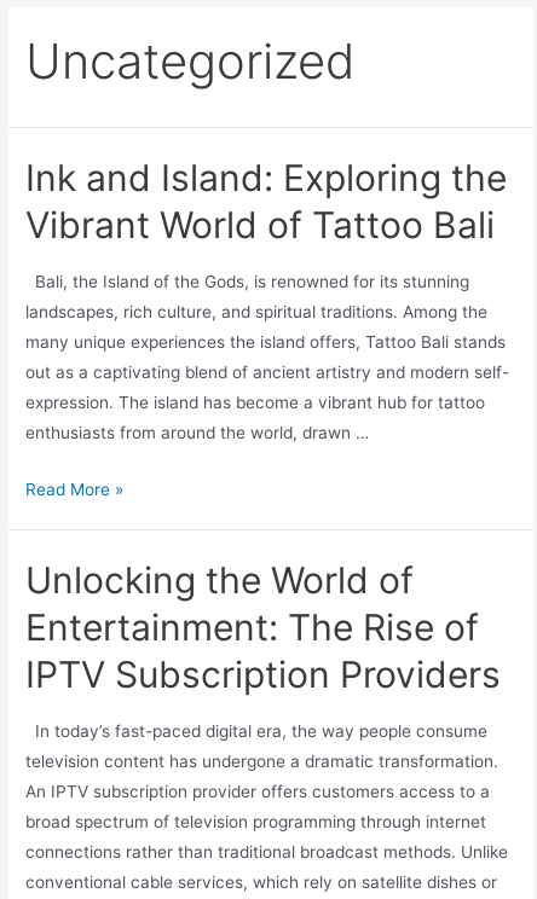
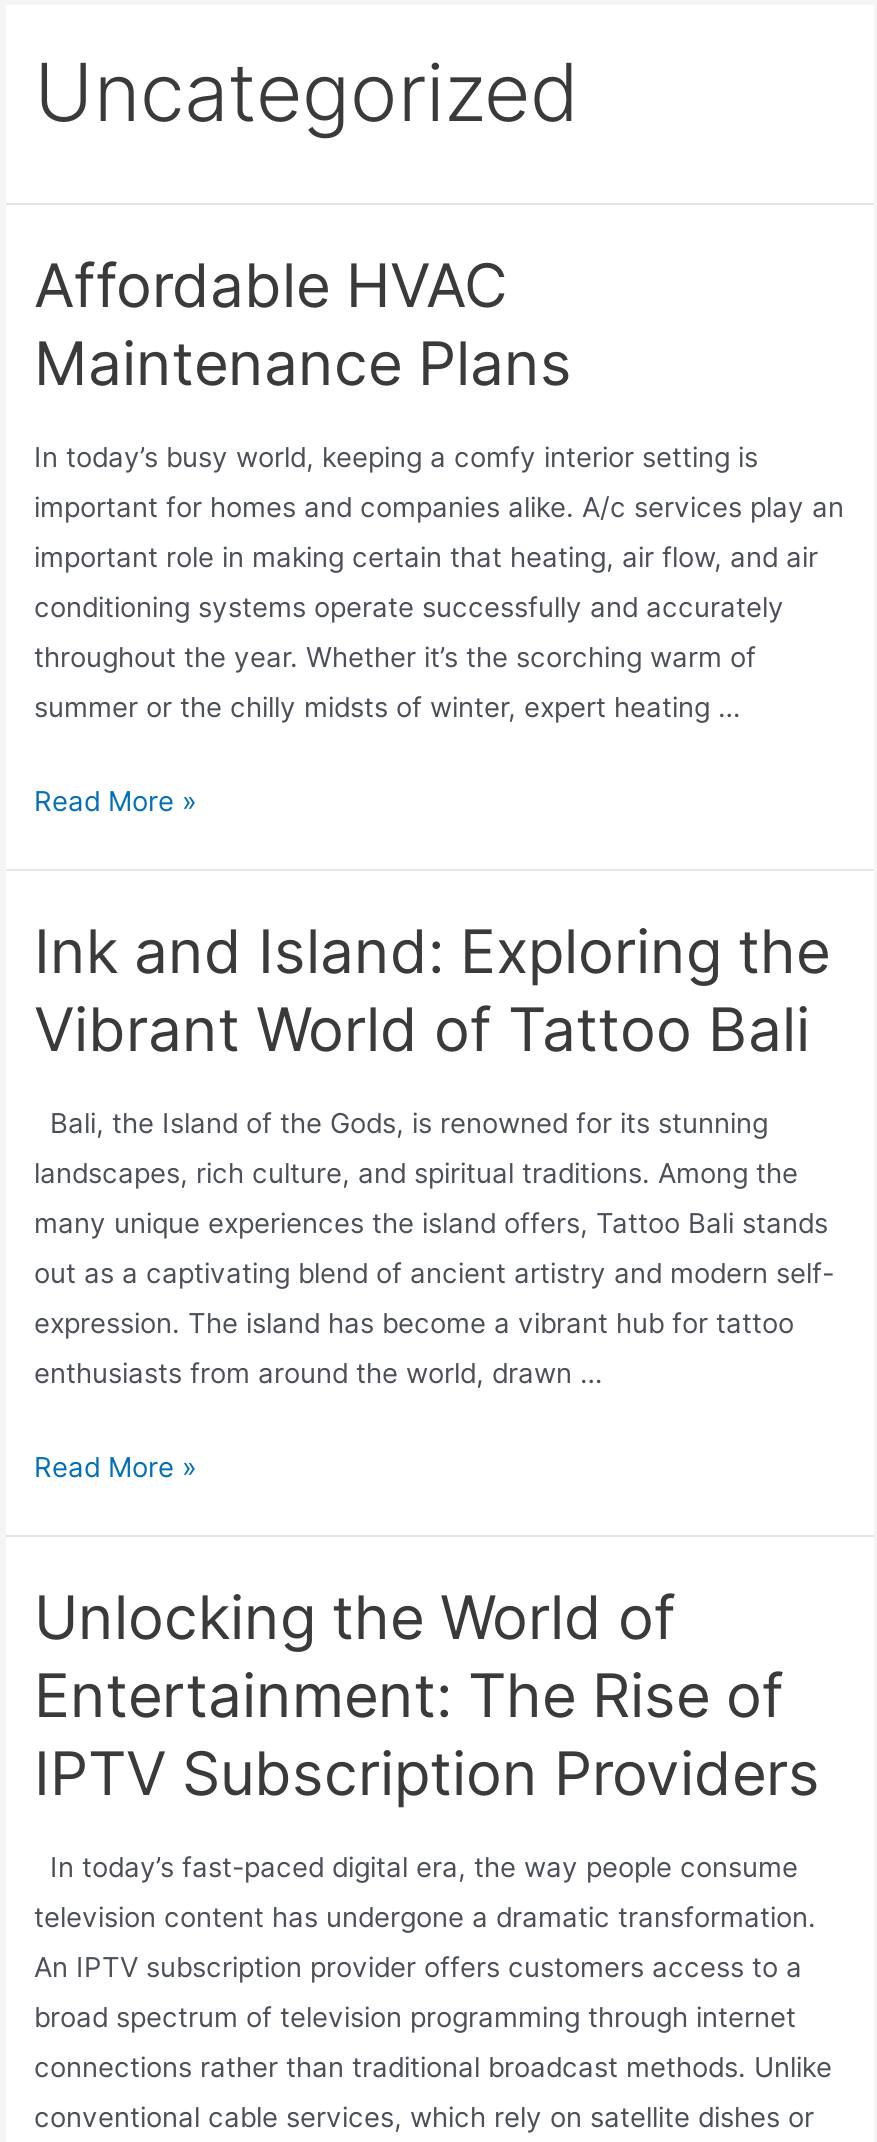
none -> [34,250,844,818] Affordable HVAC | Maintenance Plans | In today’s busy world, keeping a comfy interior setting is | important for homes and companies alike. A/c services play an | important role in making certain that heating, air flow, and air | conditioning systems operate successfully and accurately | throughout the year. Whether it’s the scorching warm of | summer or the chilly midsts of winter, expert heating … | Read More »

